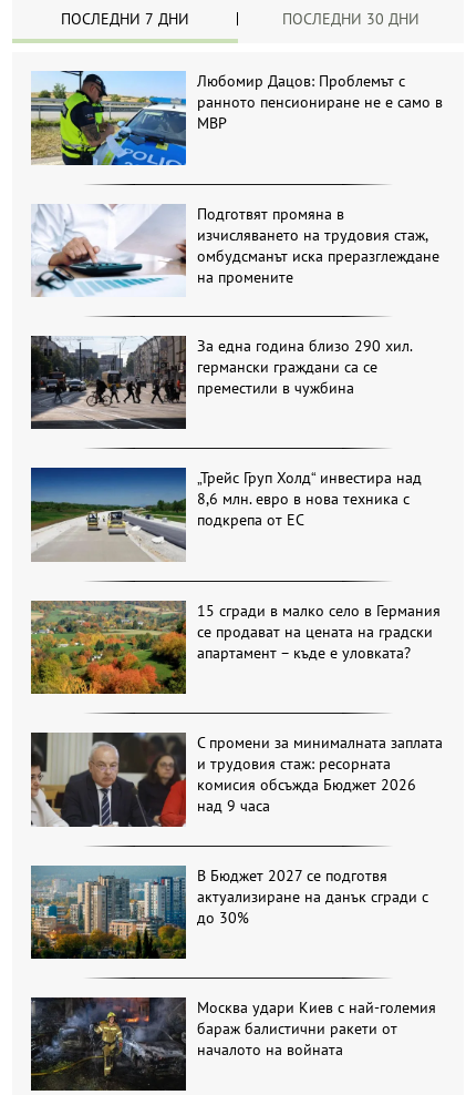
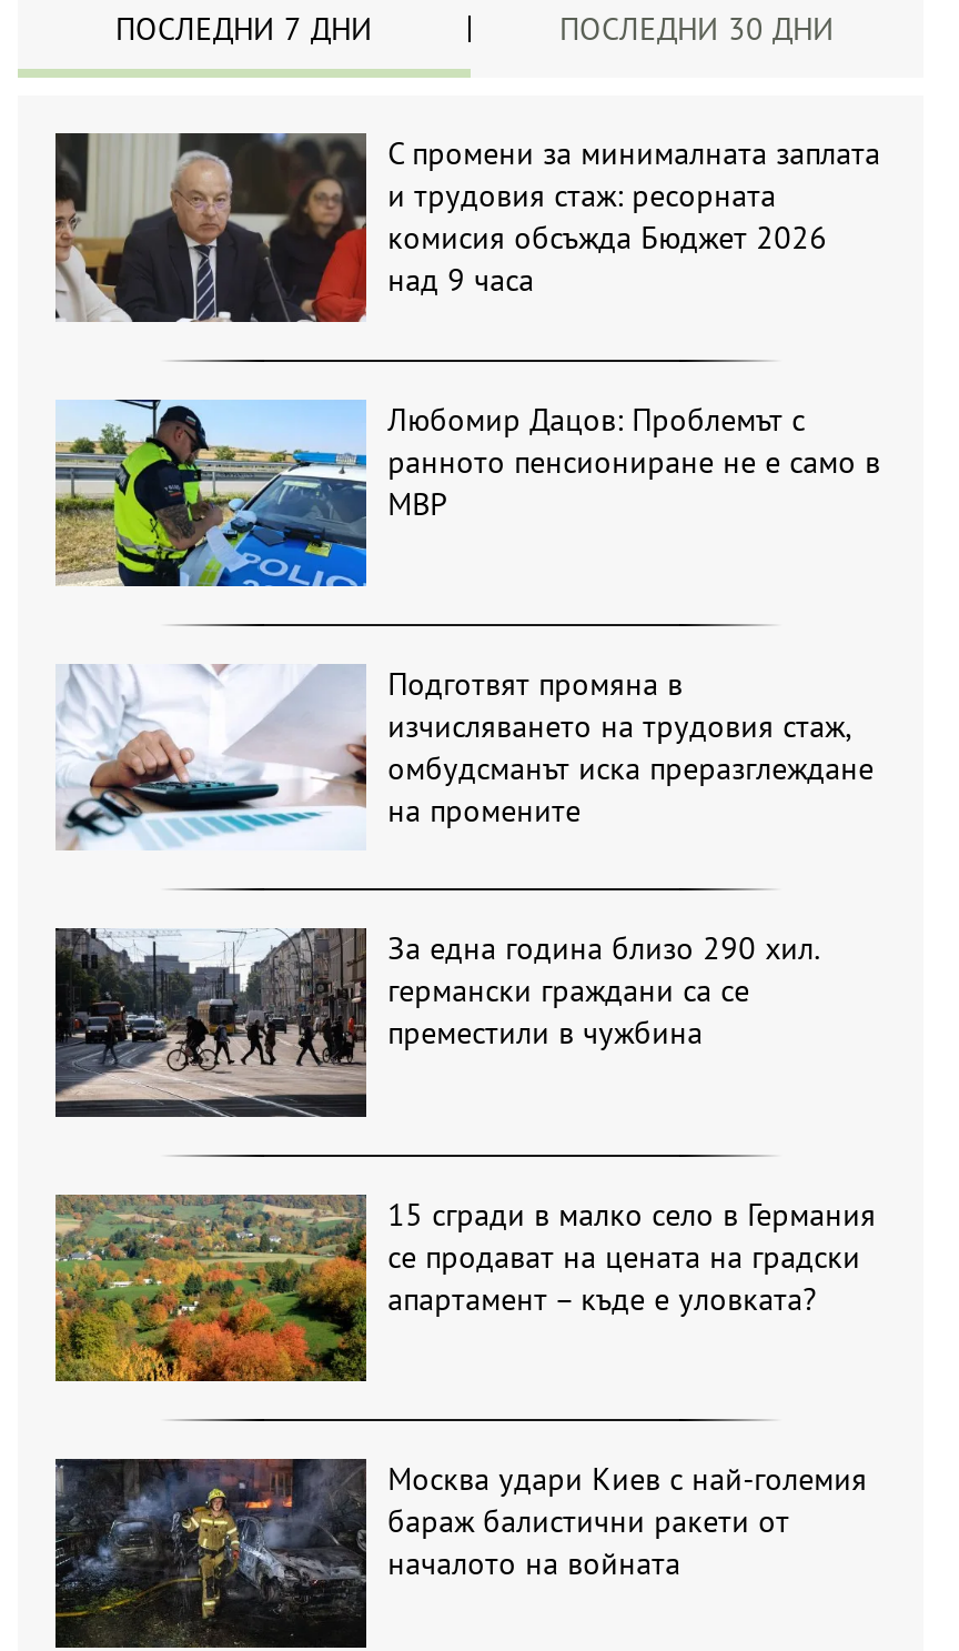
moved [29,70,442,398] -> [51,395,880,1054]: [image] | Любомир Дацов: Проблемът с | ранното пенсиониране не е само в | ... | германски граждани са се | преместили в чужбина
[30,467,421,561] [image] | „Трейс Груп Холд“ инвестира над | 8,6 млн. евро в нова техника с | подкрепа от ЕС -> none
moved [30,731,442,827] -> [53,131,880,324]: [image] | С промени за минималната заплата | и трудовия стаж: ресорната | комисия обсъжда Бюджет 2026 | над 9 часа
[30,865,428,960] [image] | В Бюджет 2027 се подготвя | актуализиране на данък сгради с | до 30% -> none

